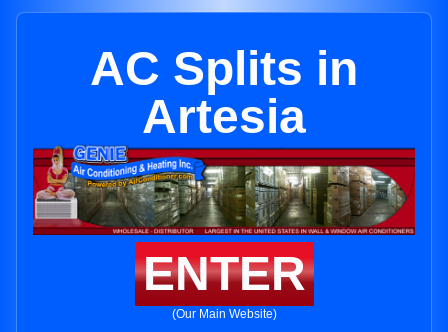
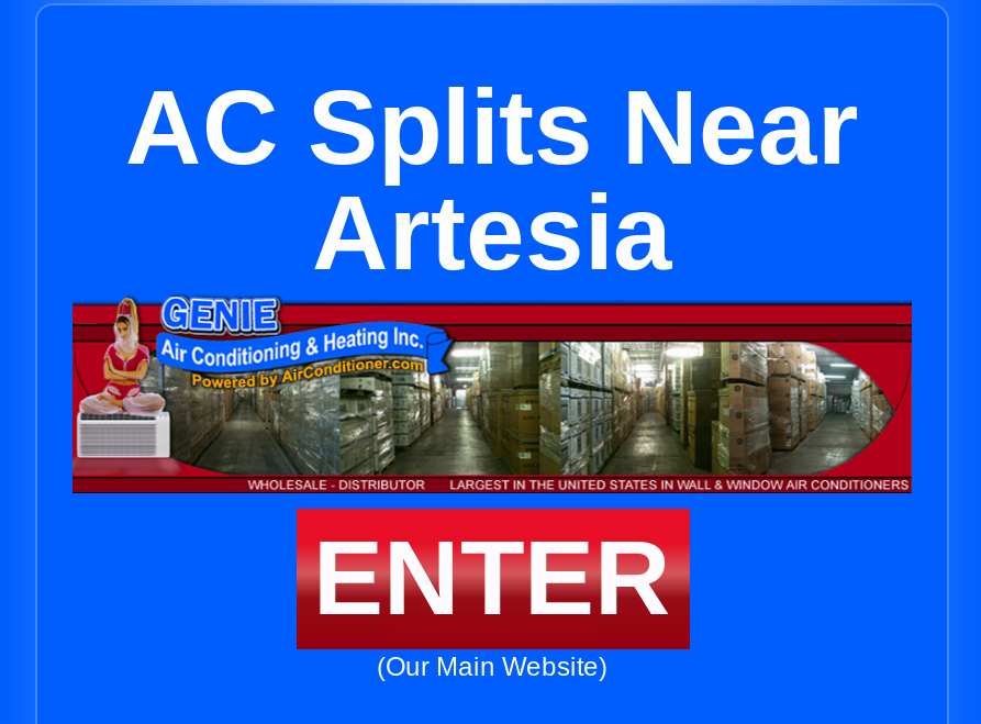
[90,42,358,95] AC Splits in -> [125,69,859,186] AC Splits Near

